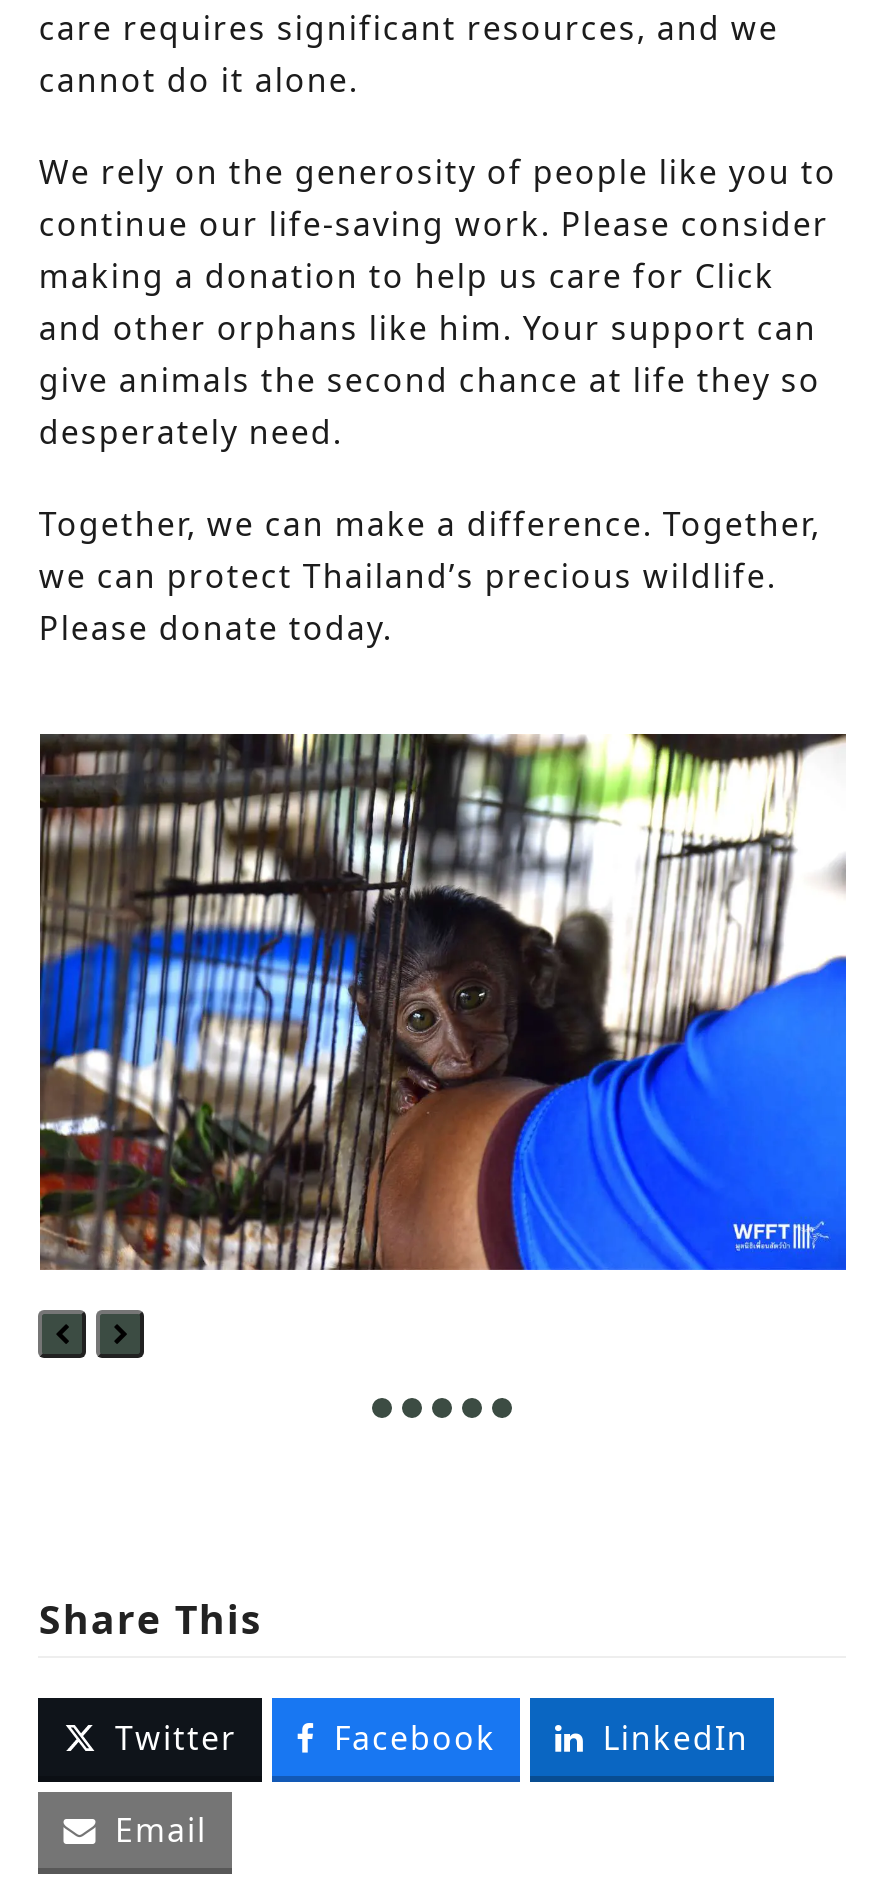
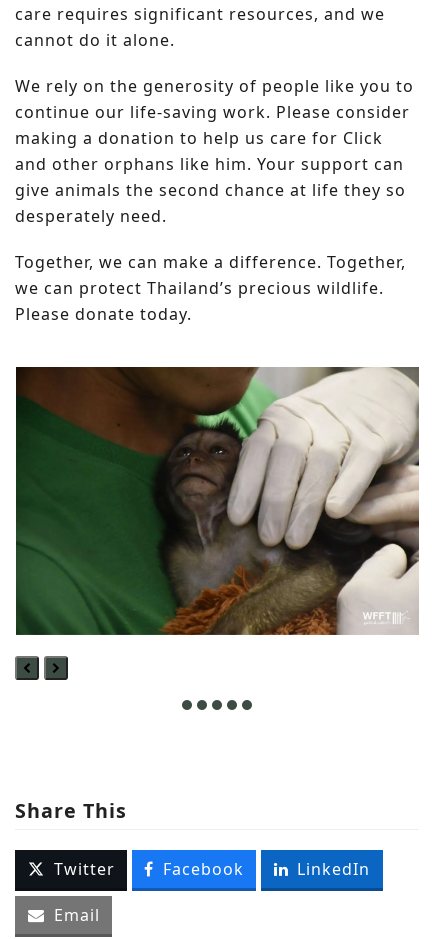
[38,732,848,1272] [image] -> [15,366,420,636] [image]

